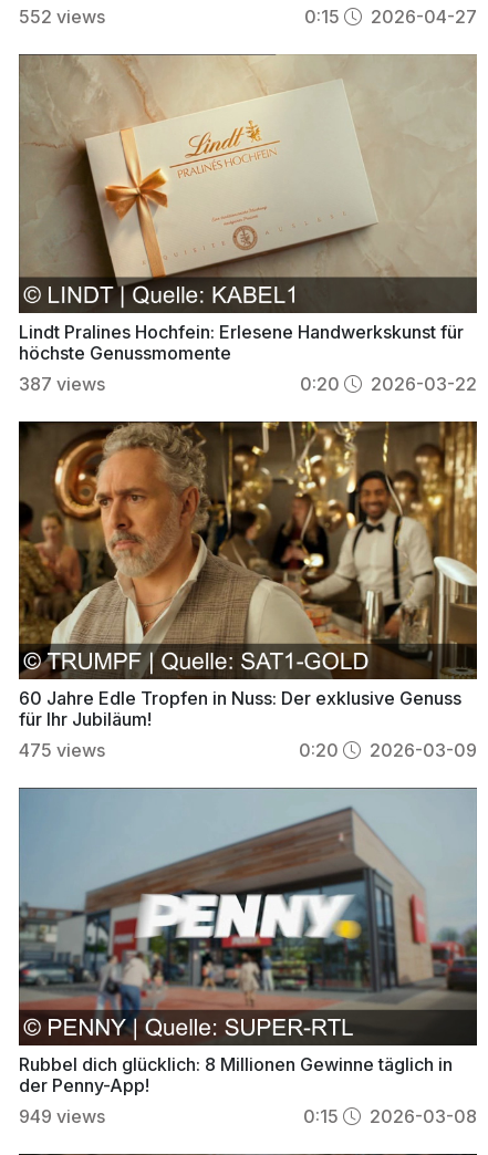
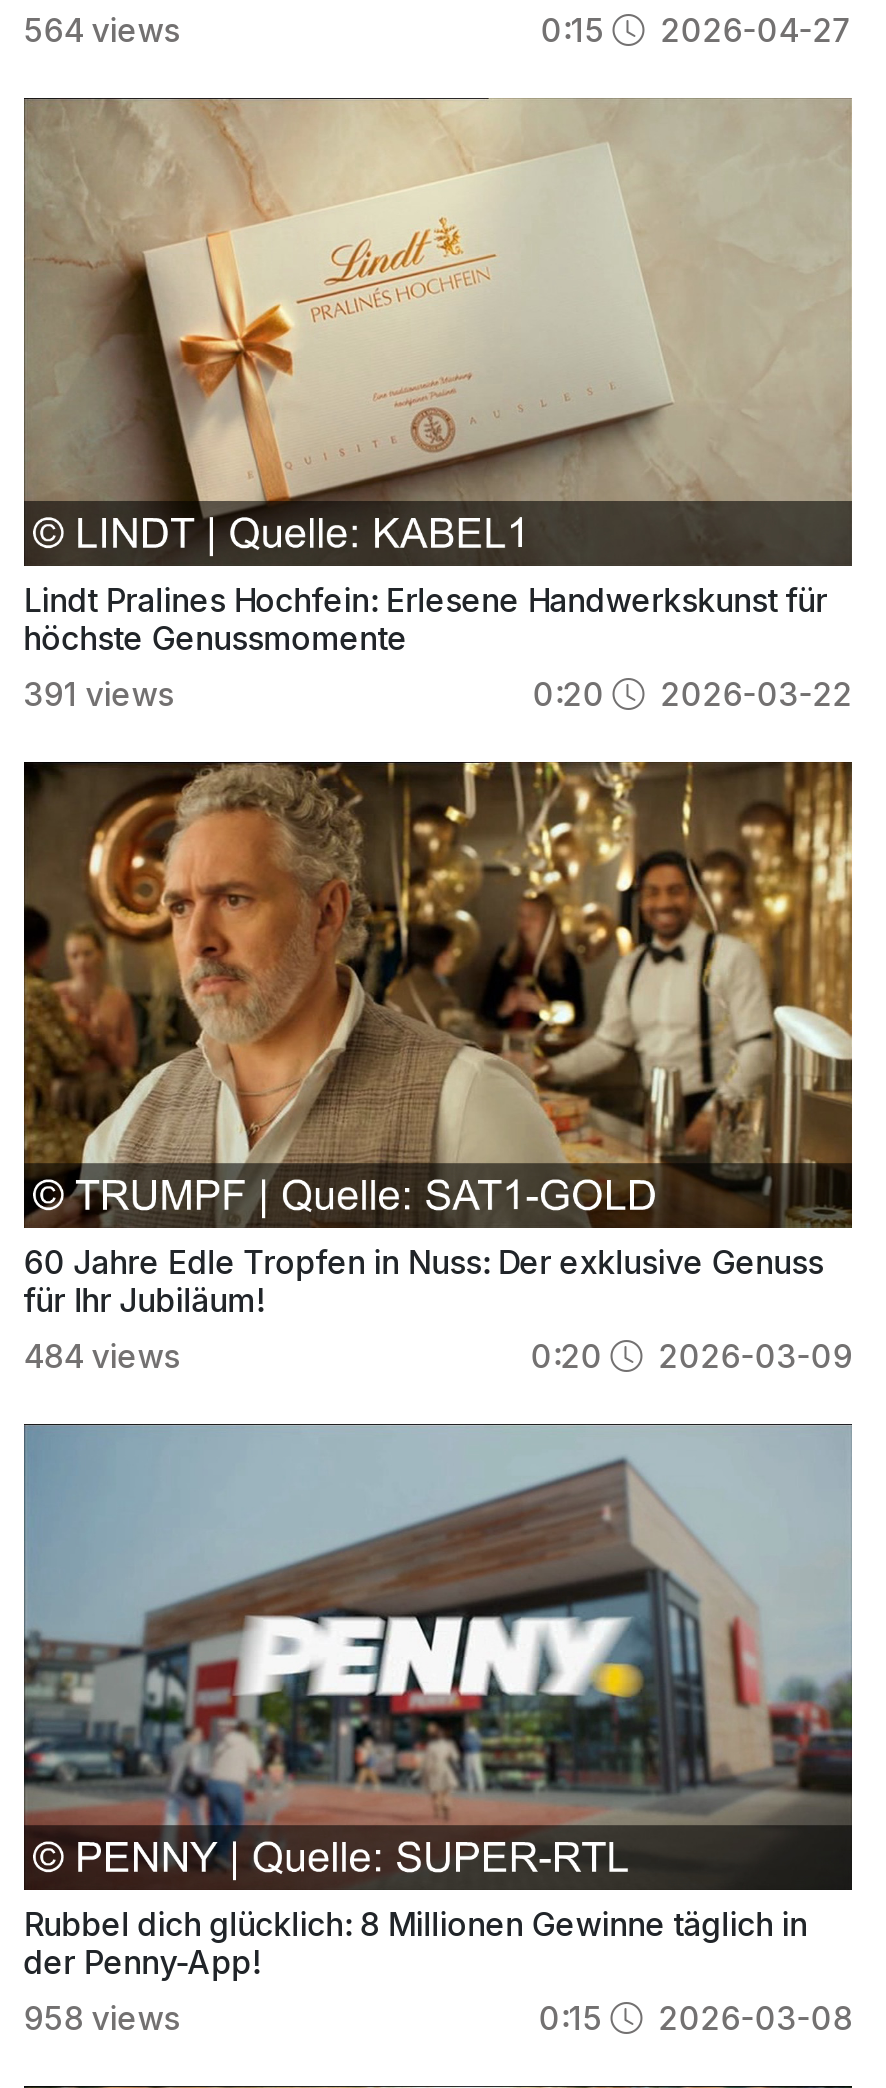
[19,6,105,28] 552 views -> [24,11,180,51] 564 views
[19,372,105,394] 387 views -> [24,673,174,713] 391 views
[19,739,105,761] 475 views -> [24,1335,180,1375] 484 views
[19,1105,105,1127] 949 views -> [24,1998,180,2038] 958 views

